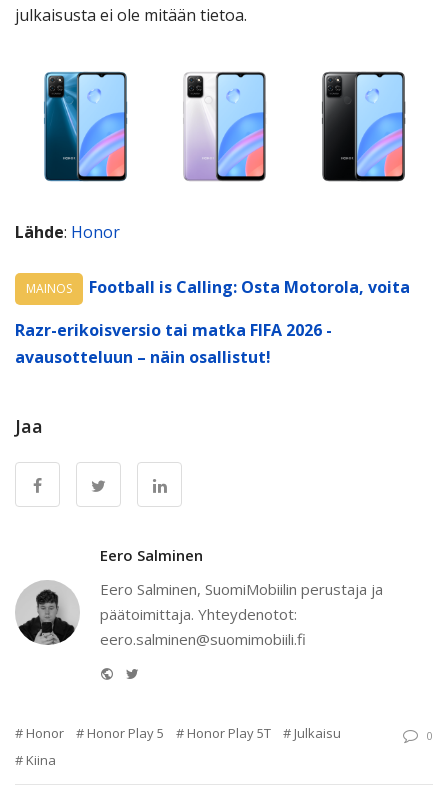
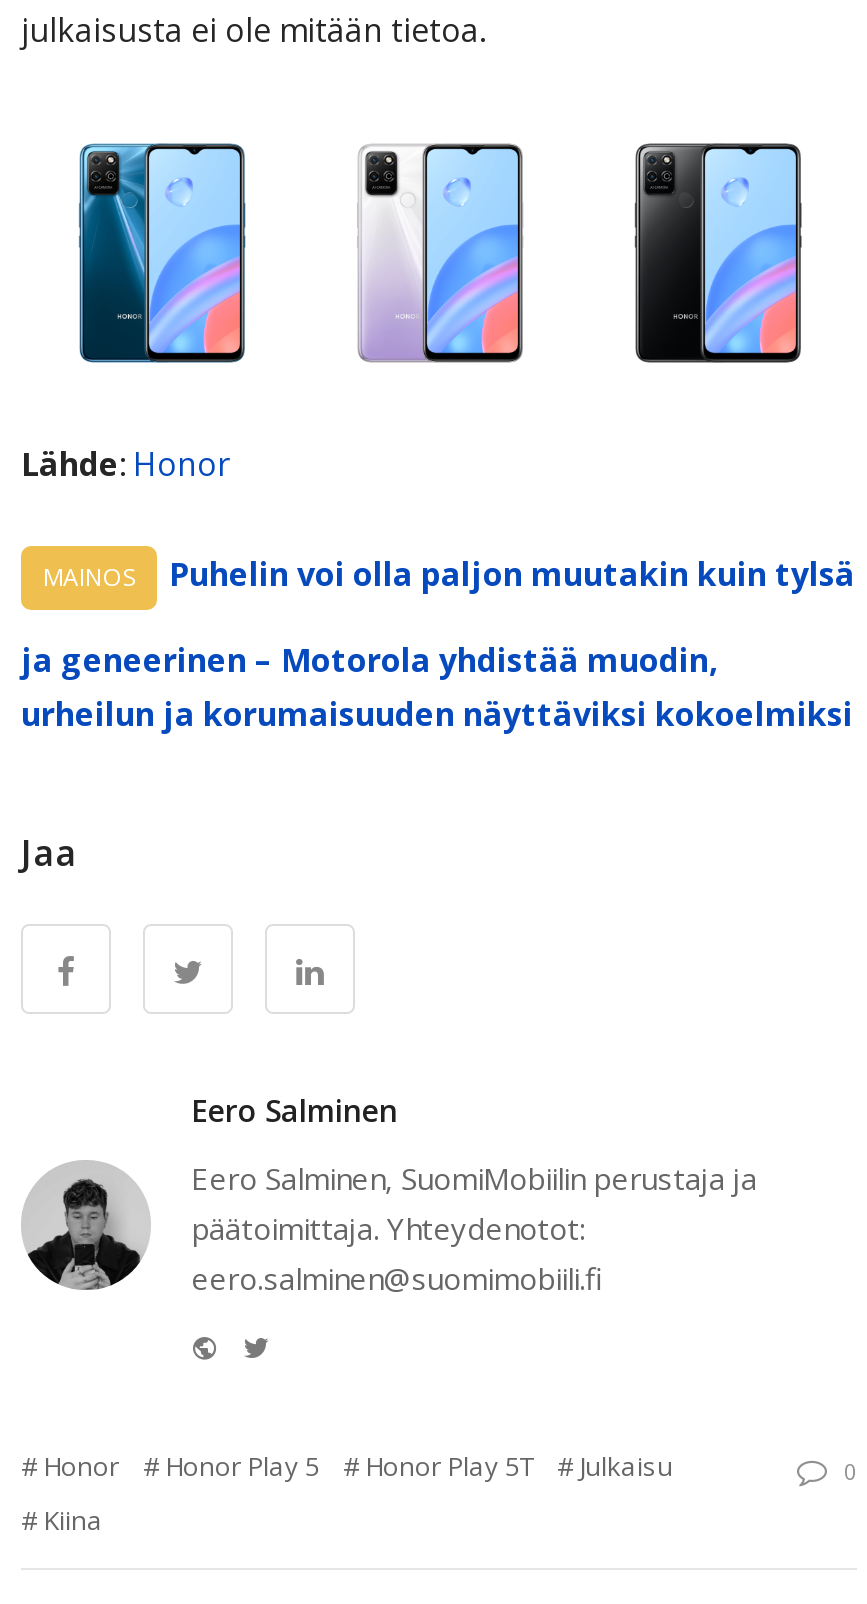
[89,276,410,298] Football is Calling: Osta Motorola, voita -> [169,553,855,597] Puhelin voi olla paljon muutakin kuin tylsä
[15,319,332,368] Razr-erikoisversio tai matka FIFA 2026 - | avausotteluun – näin osallistut! -> [21,639,853,737] ja geneerinen – Motorola yhdistää muodin, | urheilun ja korumaisuuden näyttäviksi kokoelmiksi

